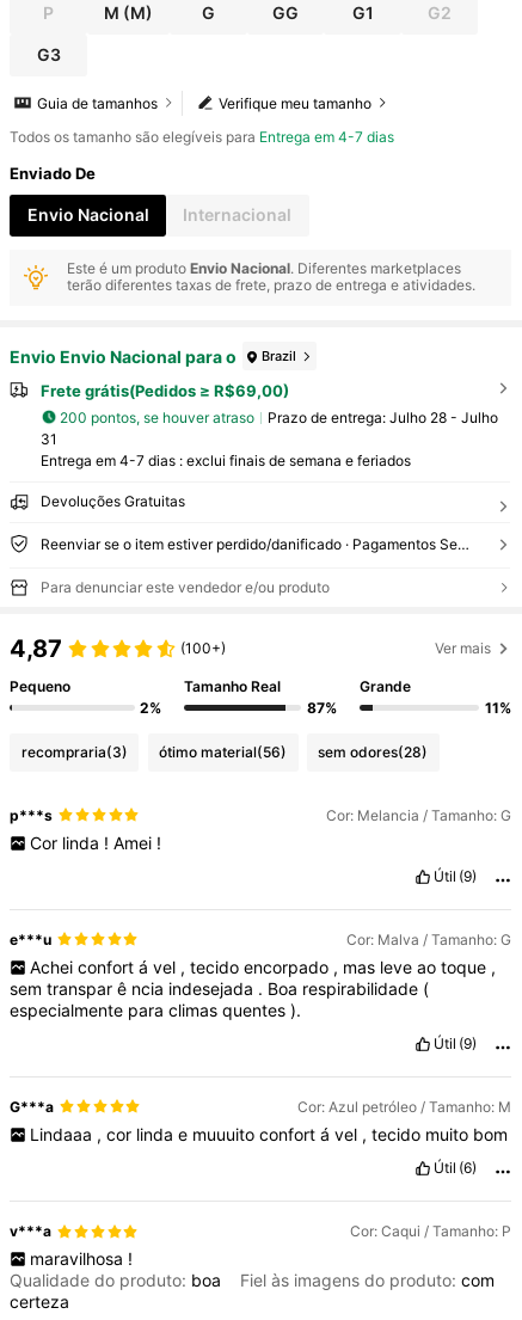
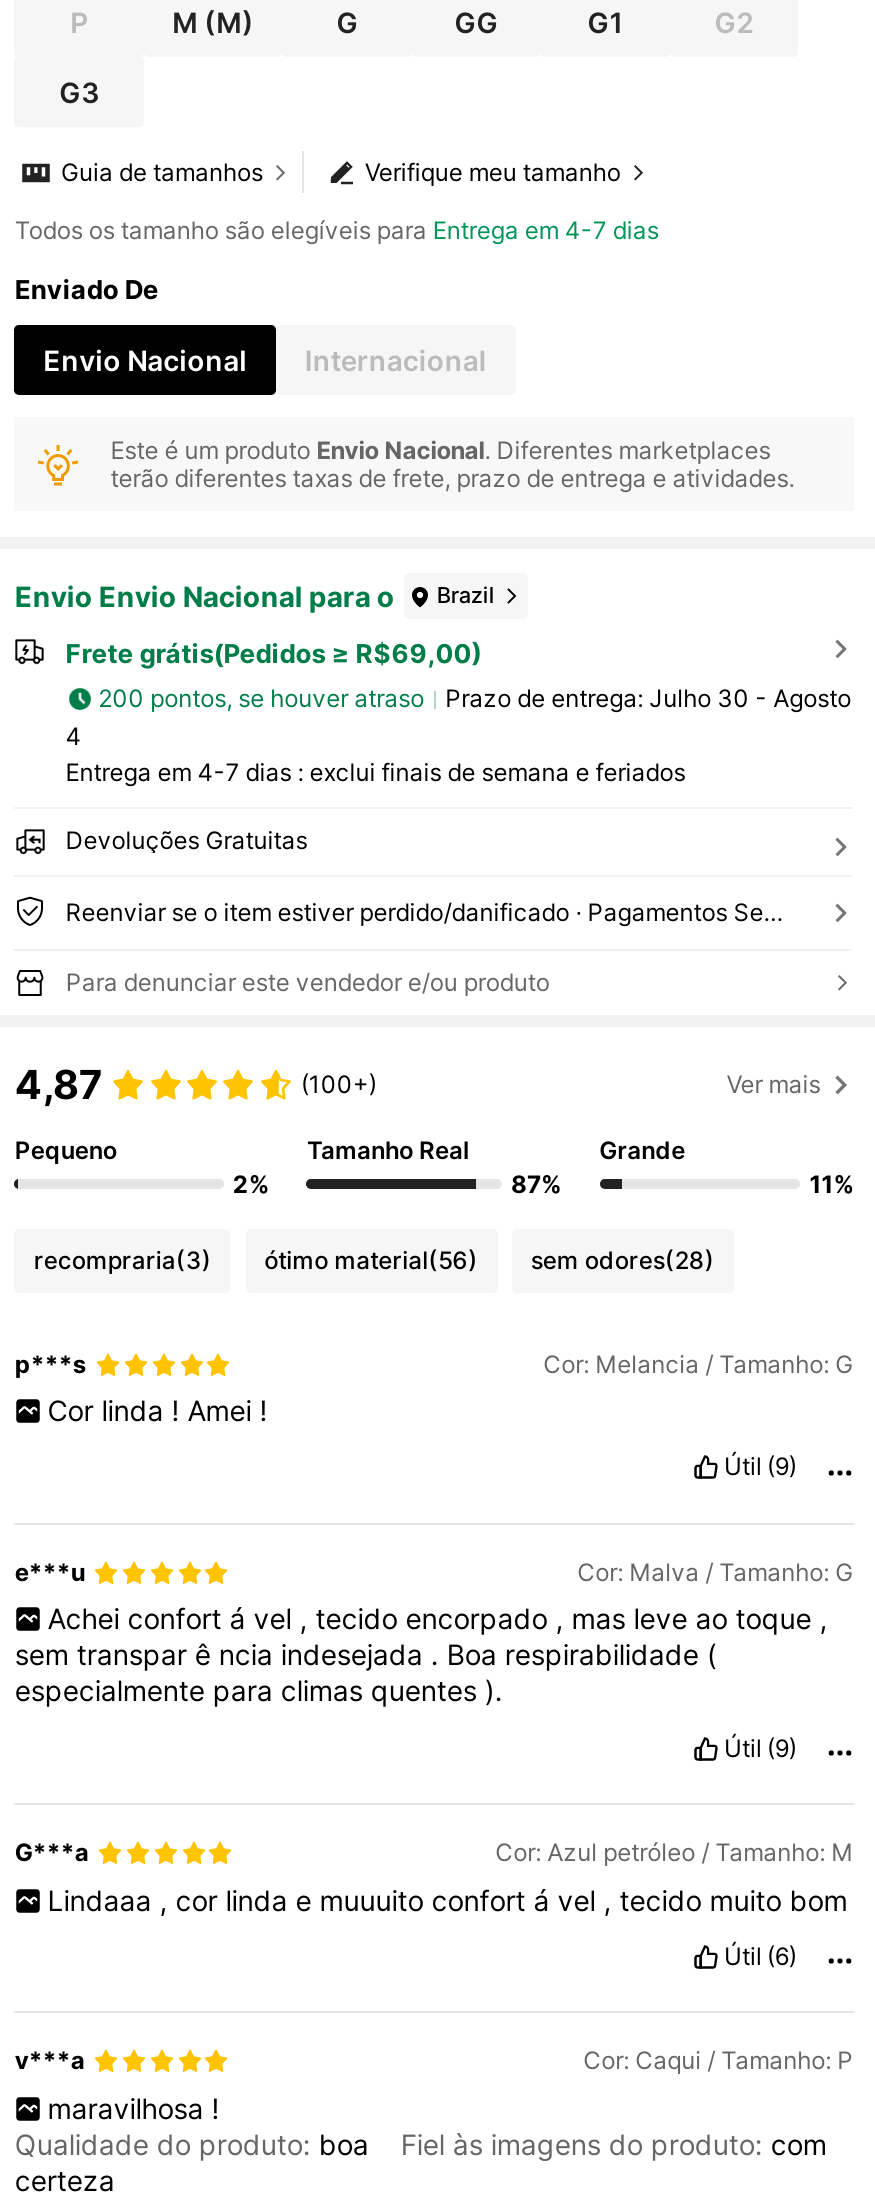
[267,408,498,426] Prazo de entrega: Julho 28 - Julho -> [445,683,851,713] Prazo de entrega: Julho 30 - Agosto
[40,430,57,448] 31 -> [65,720,81,750] 4

